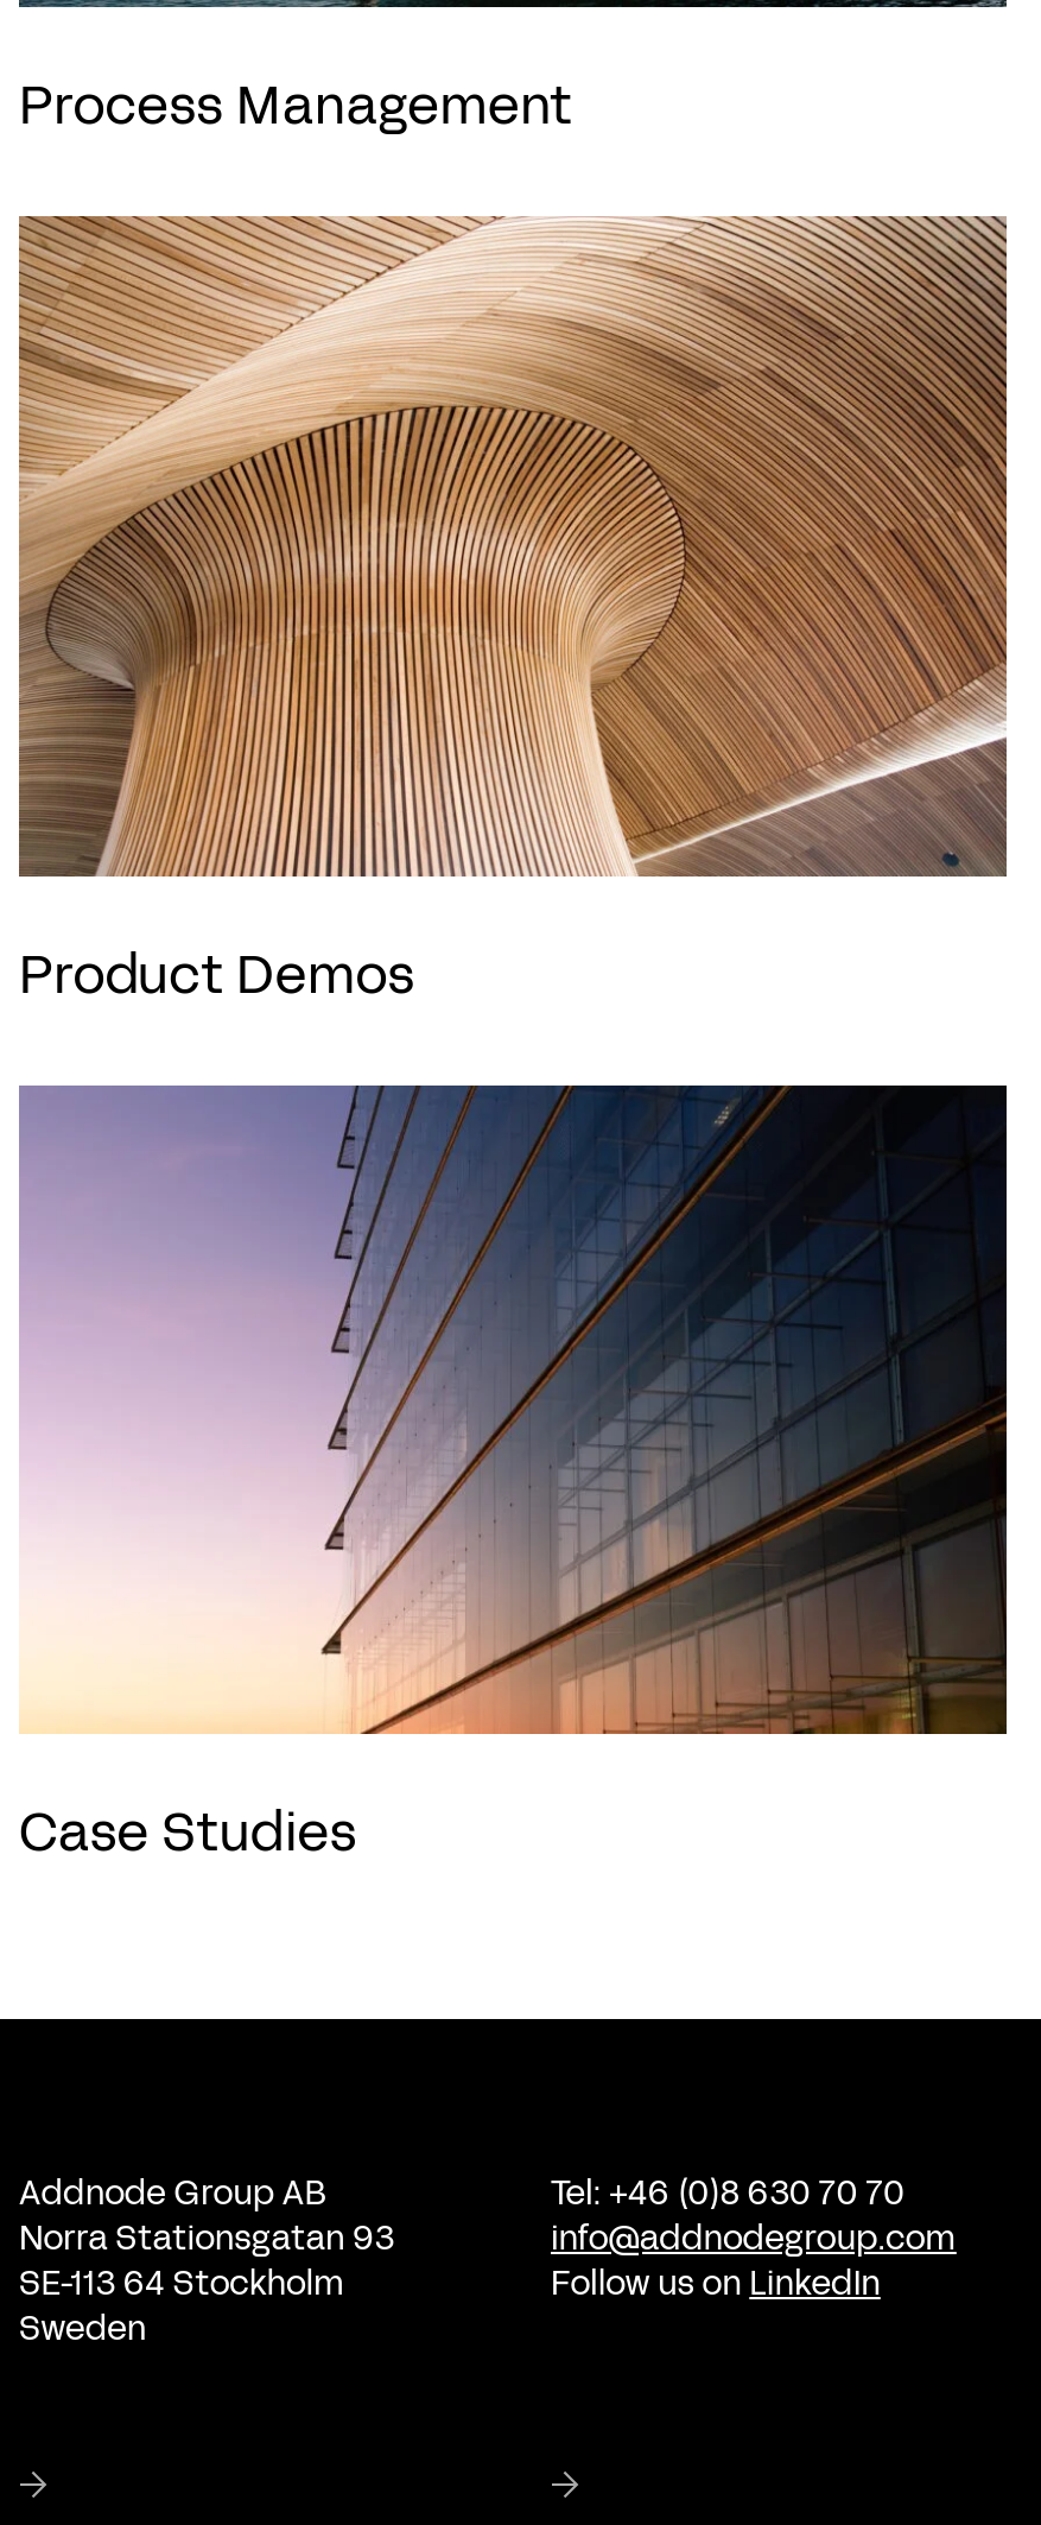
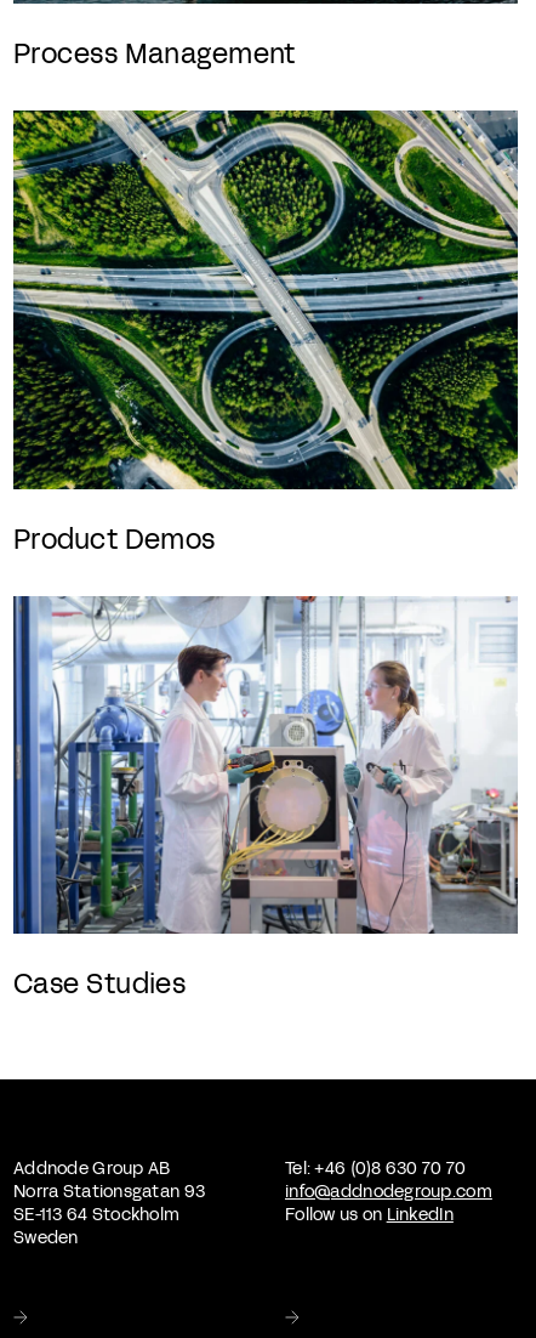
[17,214,1009,879] [image] -> [12,109,519,491] [image]
[19,1083,1009,1736] [image] -> [12,595,519,935] [image]

